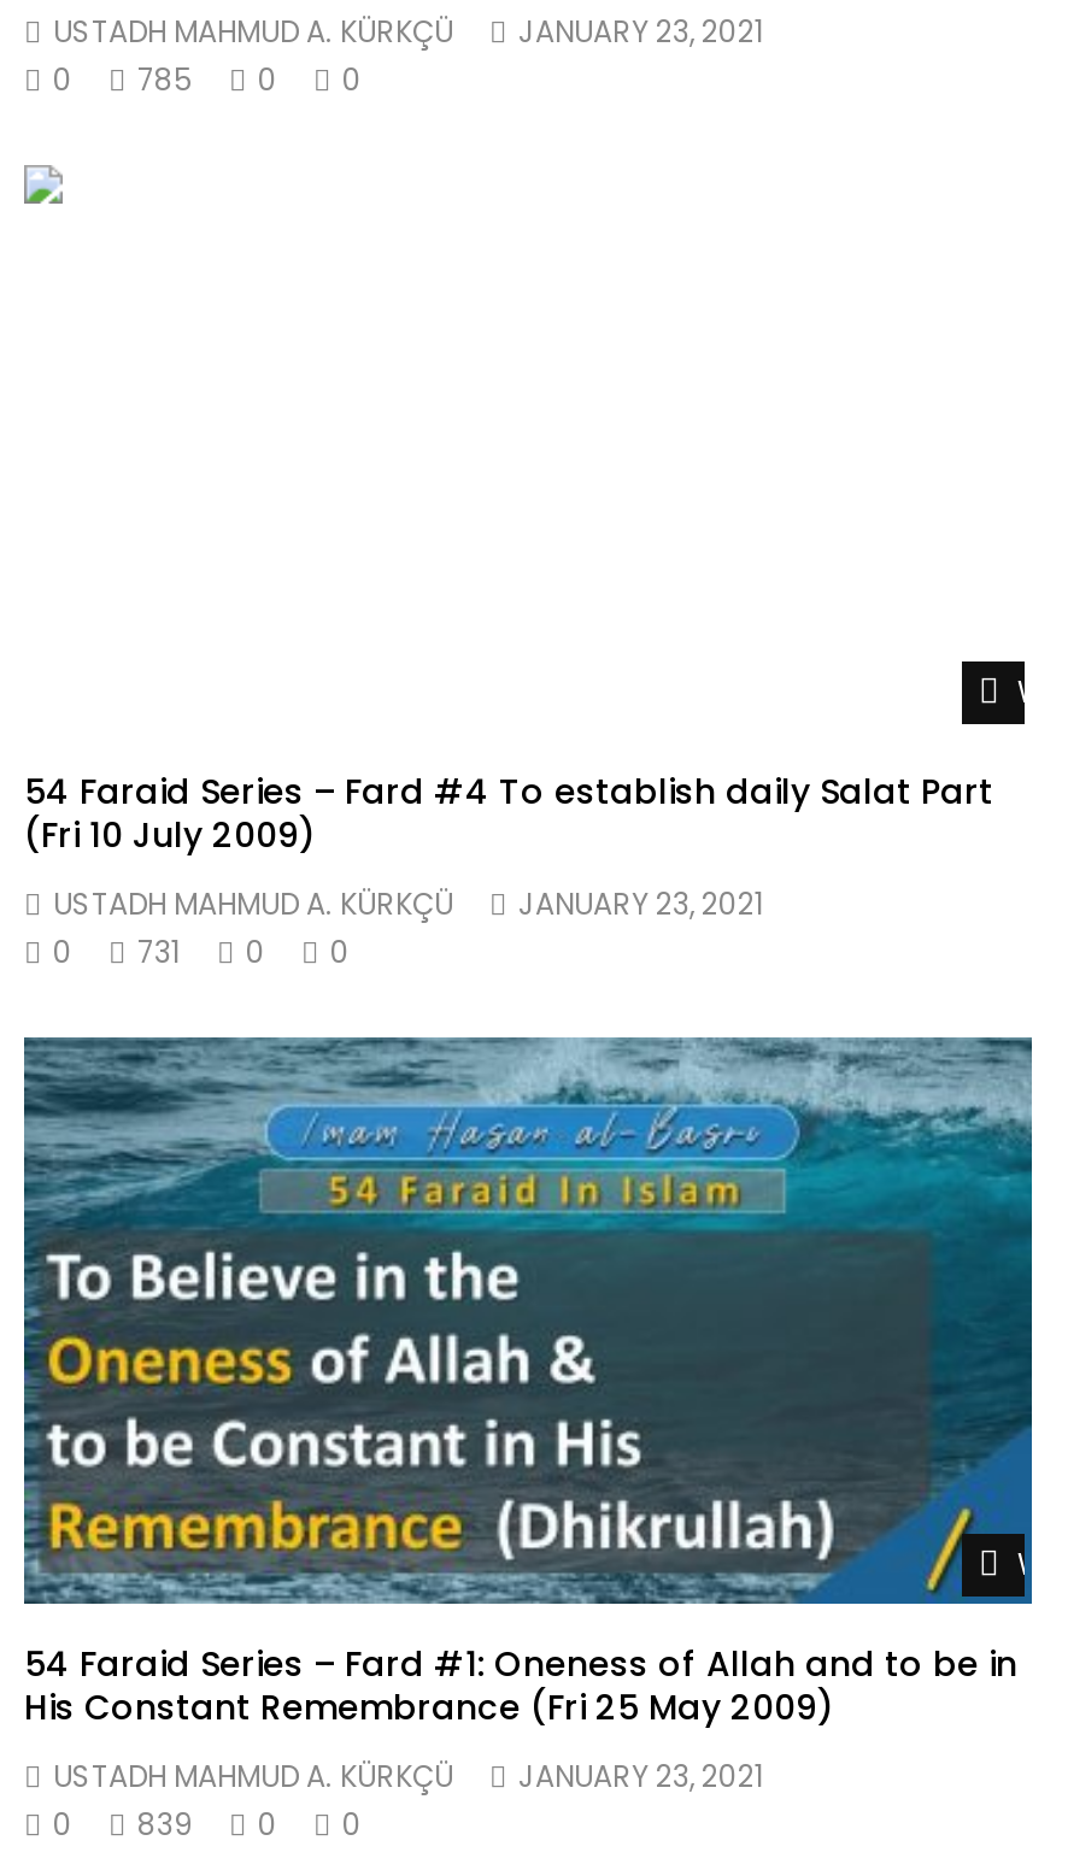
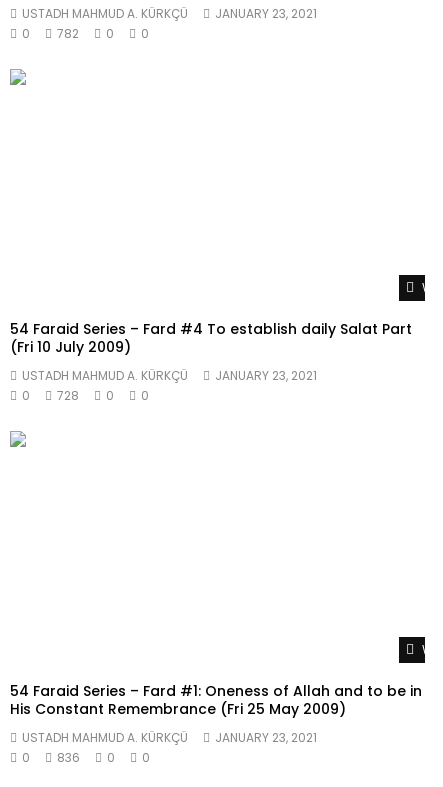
[53,60,362,100] 0 785 0 0 -> [22,25,149,42] 0 782 0 0
[53,932,350,973] 0 731 0 0 -> [22,387,149,404] 0 728 0 0
[22,1035,1034,1606] [image] -> none
[53,1805,362,1846] 0 839 0 0 -> [22,749,150,766] 0 836 0 0

